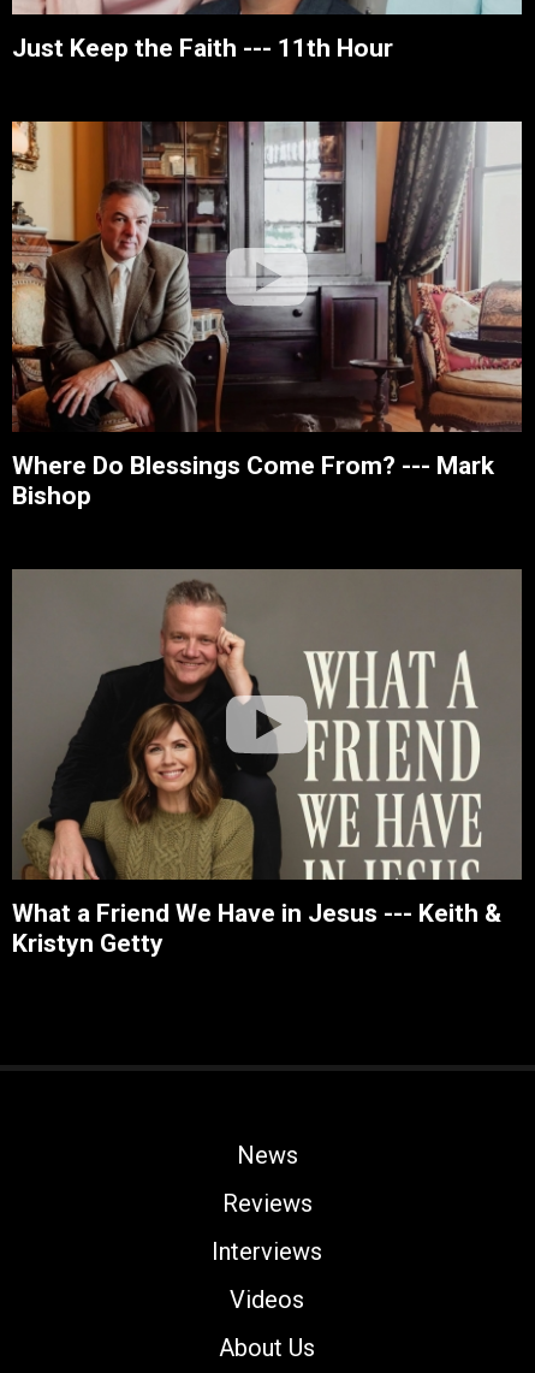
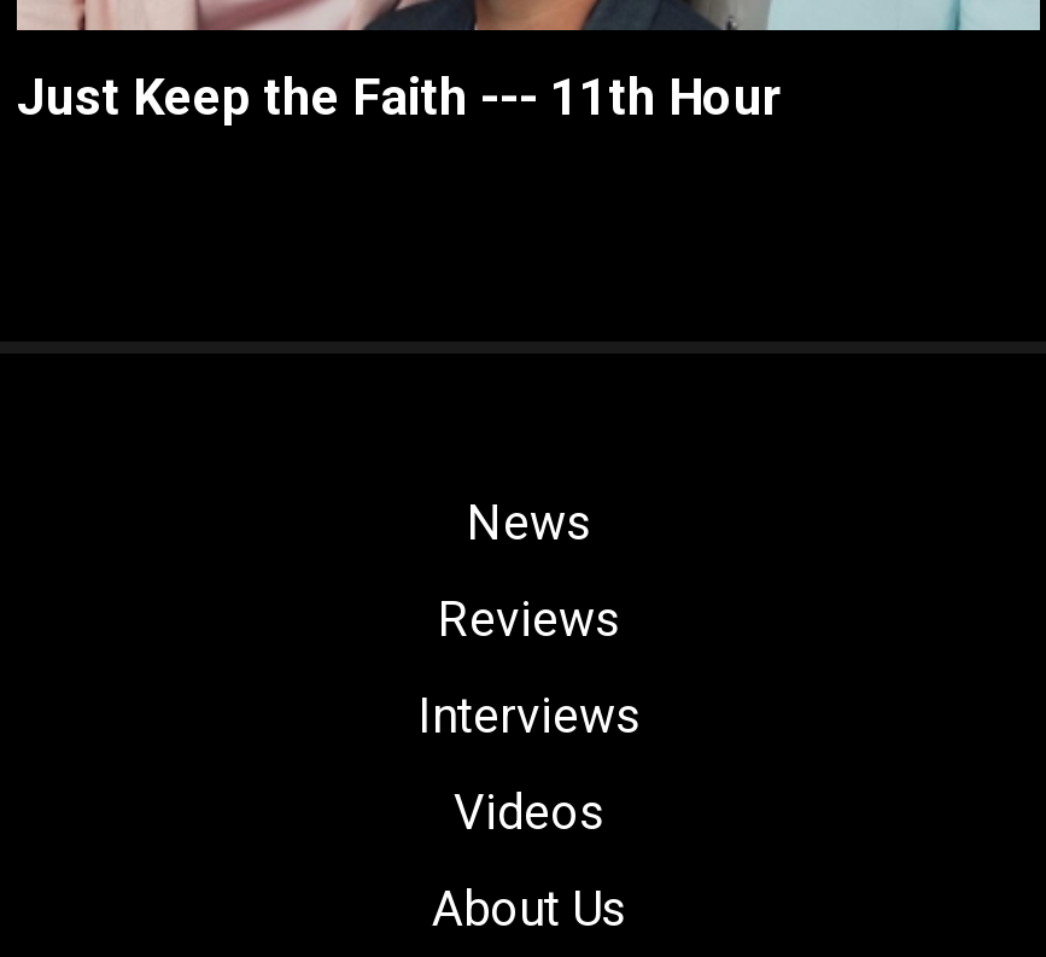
[11,120,523,510] [image] | Where Do Blessings Come From? --- Mark | Bishop -> none
[12,568,521,957] [image] | What a Friend We Have in Jesus --- Keith & | Kristyn Getty -> none

